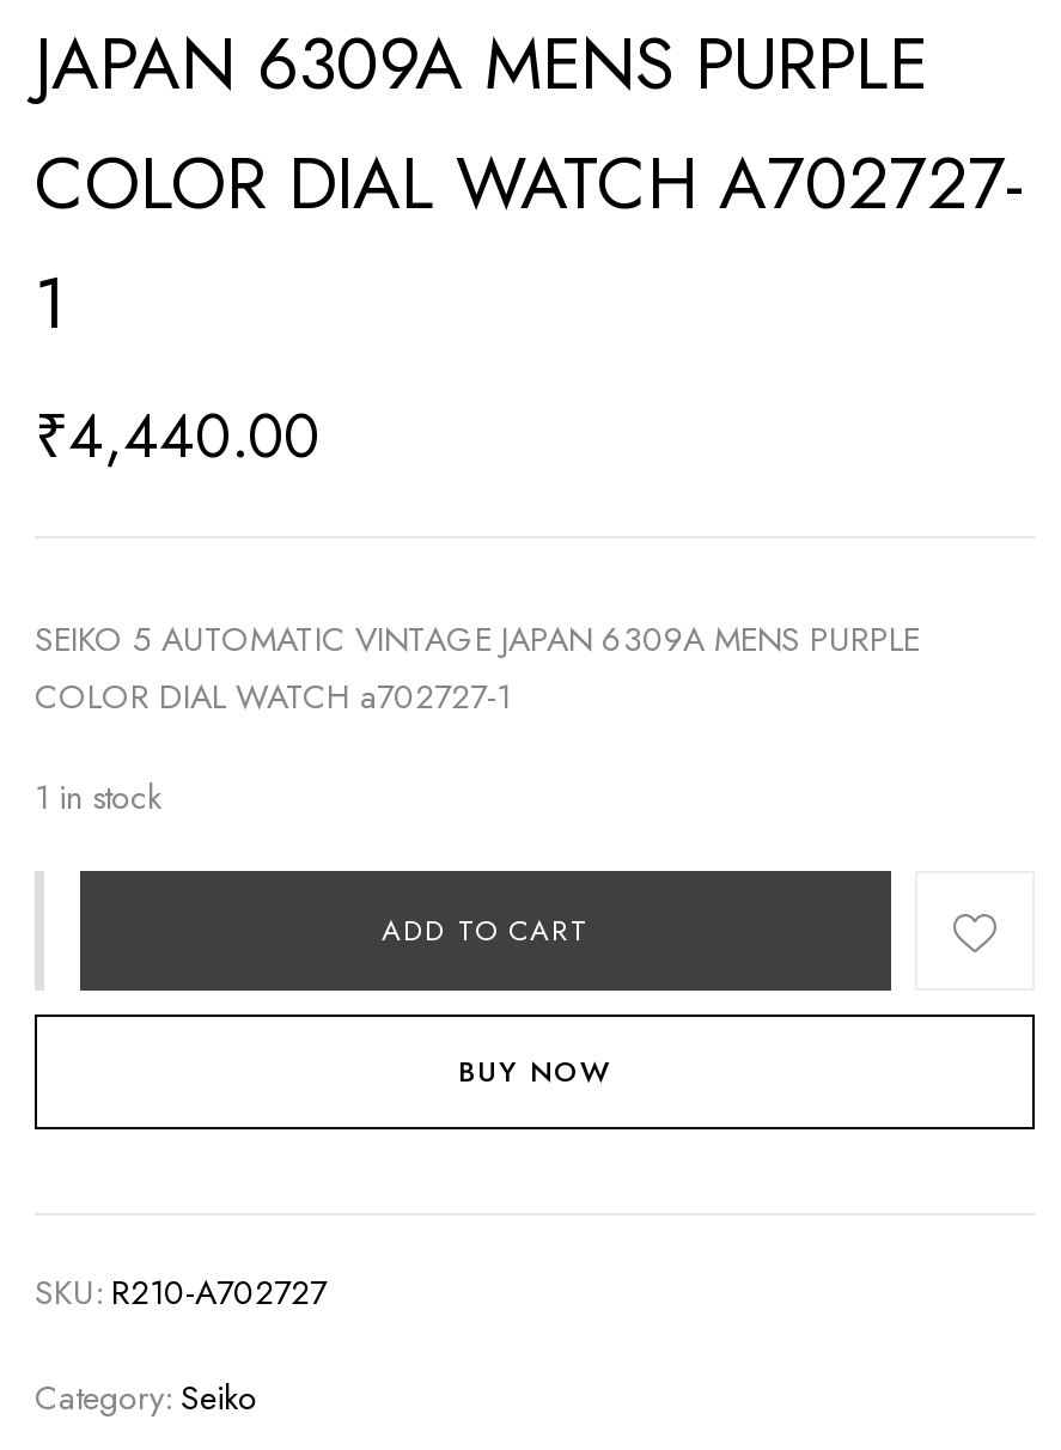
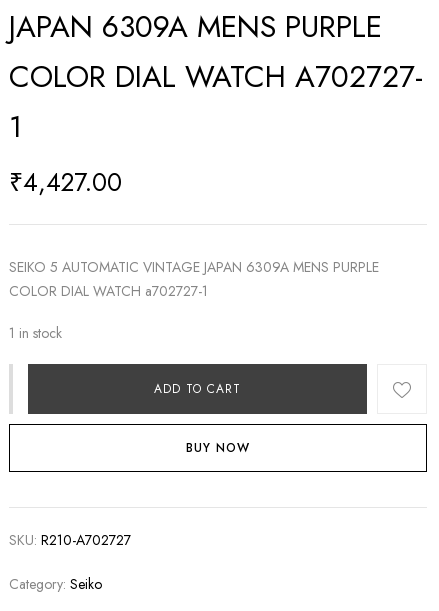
[35,392,319,479] ₹4,440.00 -> [9,164,122,200] ₹4,427.00

